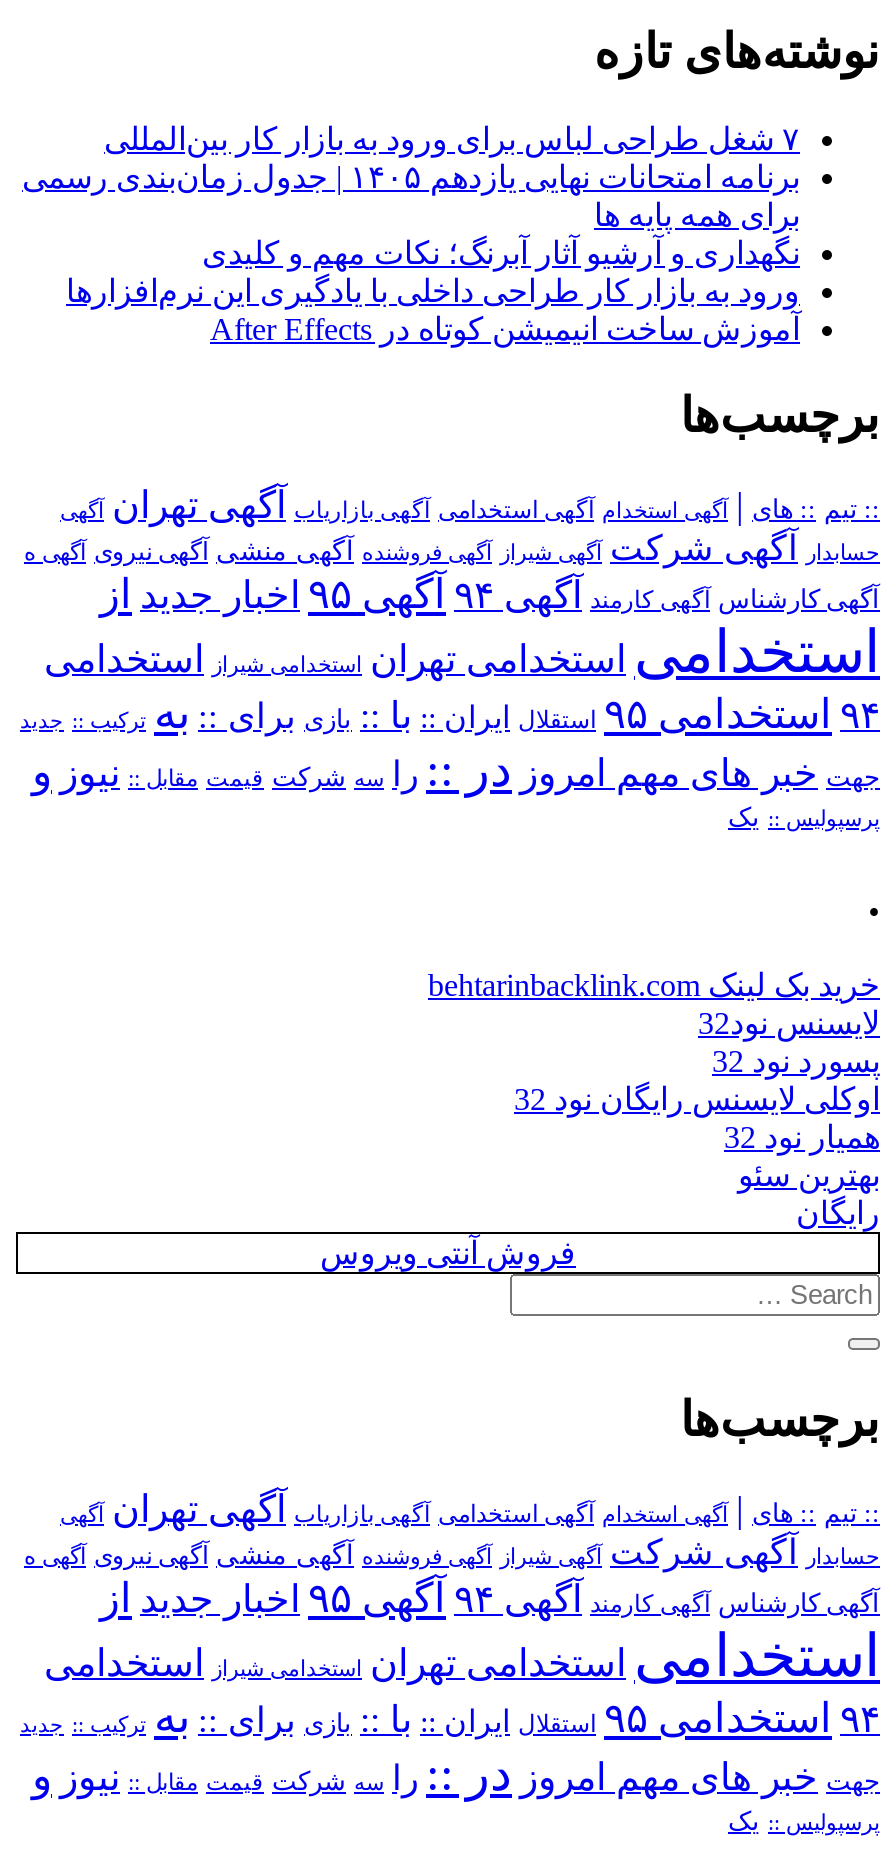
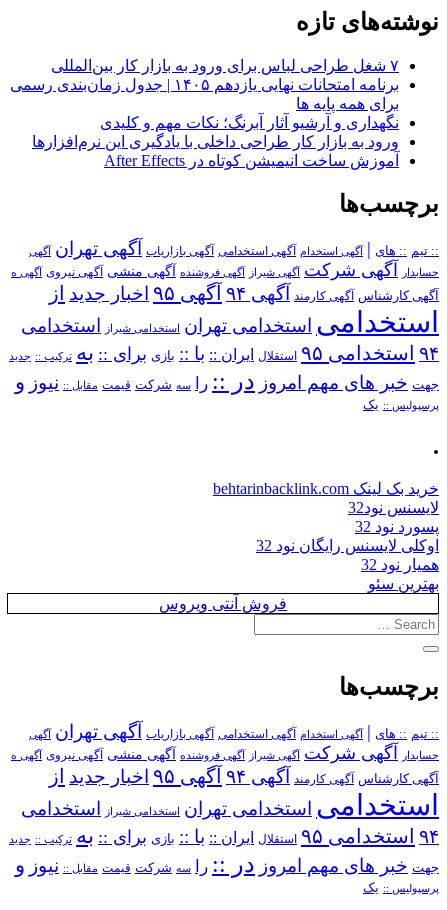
[796,1197,880,1231] رایگان -> none

